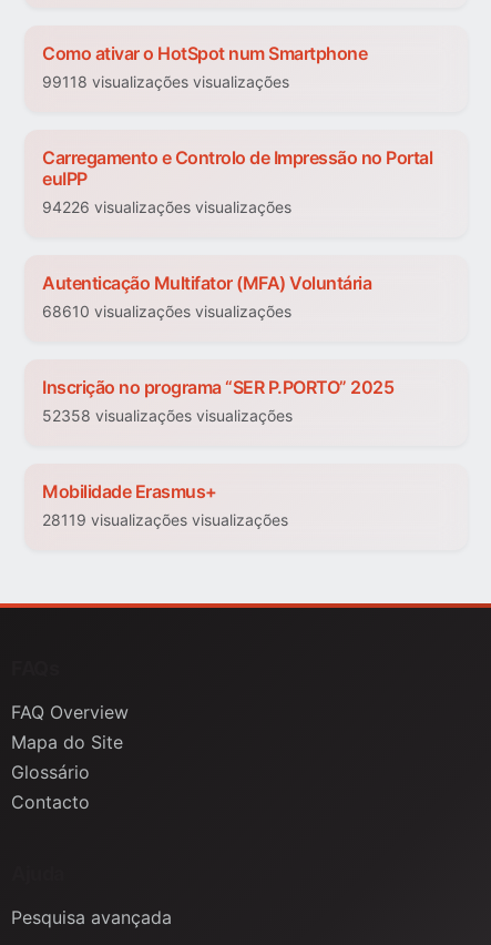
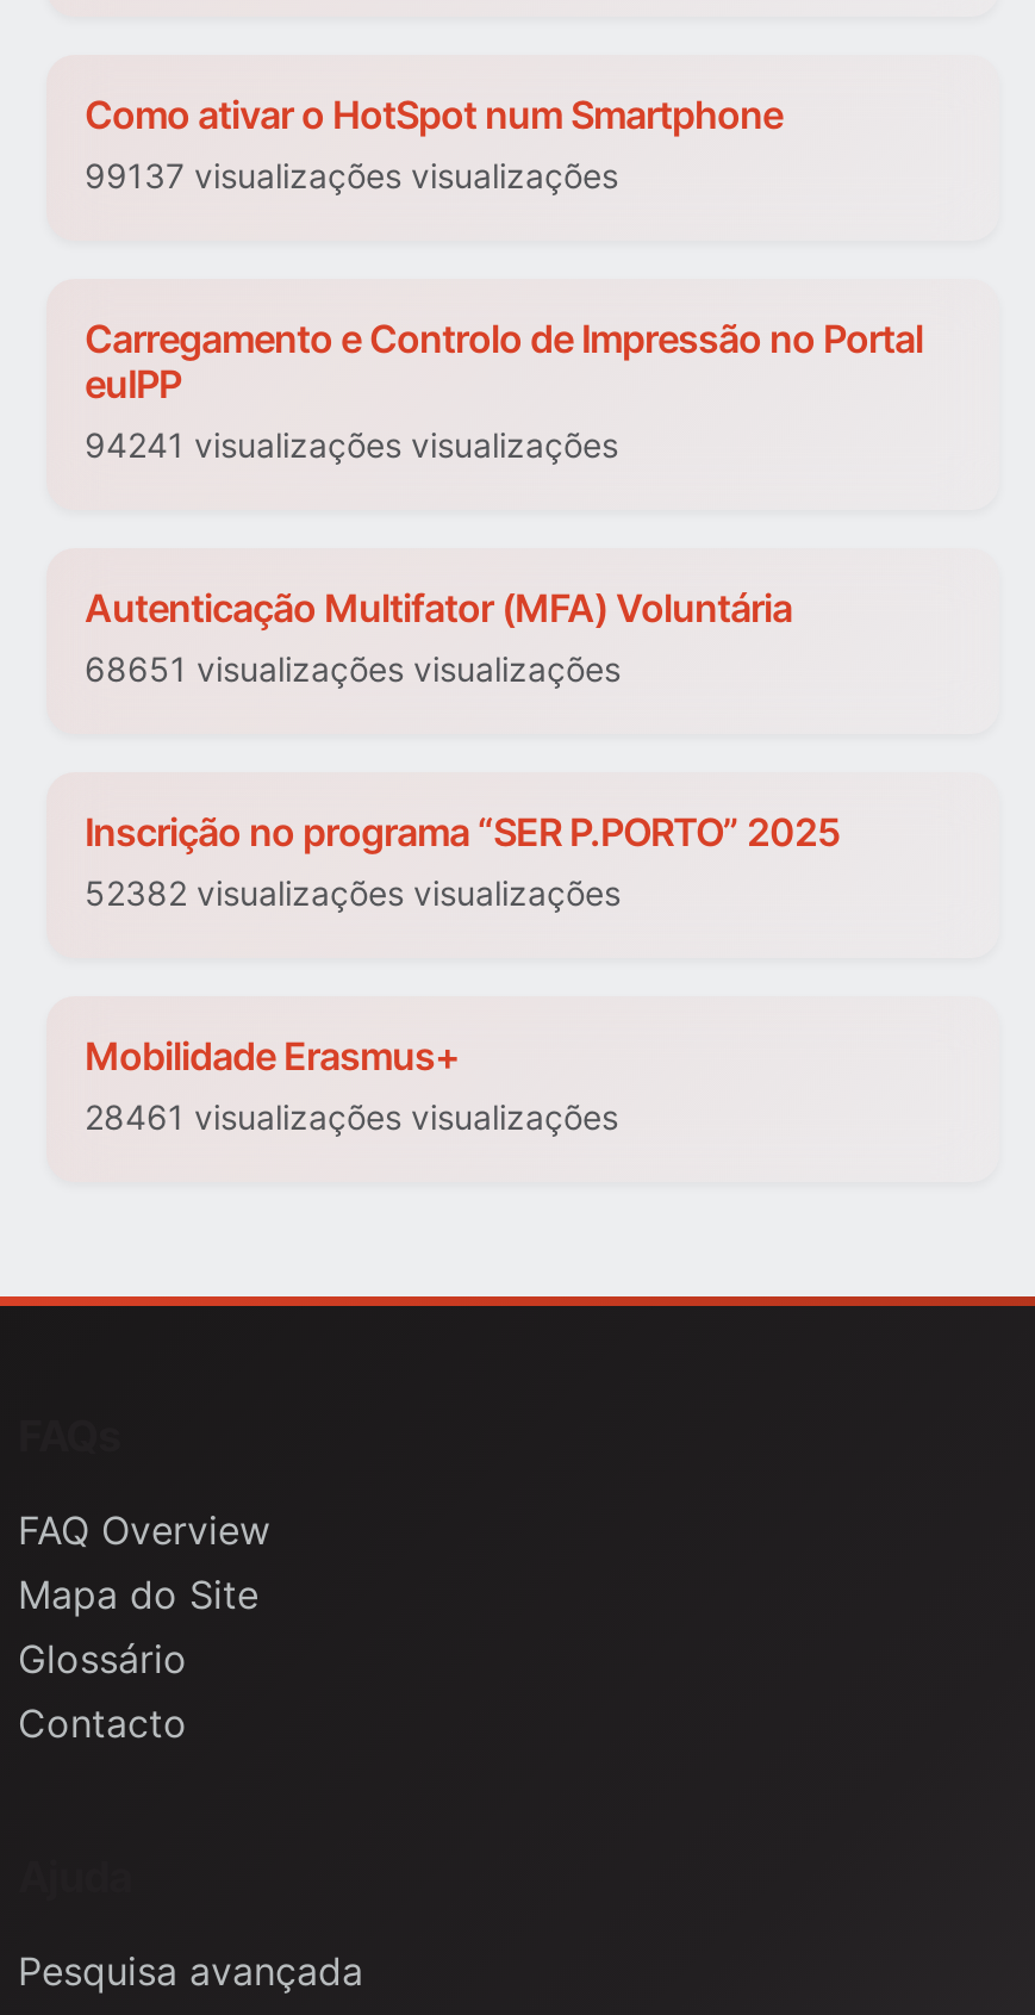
[42,73,289,92] 99118 visualizações visualizações -> [85,156,618,197] 99137 visualizações visualizações
[42,198,291,217] 94226 visualizações visualizações -> [85,425,618,466] 94241 visualizações visualizações
[42,302,291,321] 68610 visualizações visualizações -> [85,649,621,690] 68651 visualizações visualizações
[42,407,293,425] 52358 visualizações visualizações -> [85,873,621,914] 52382 visualizações visualizações
[42,511,288,530] 28119 visualizações visualizações -> [85,1097,618,1138] 28461 visualizações visualizações

